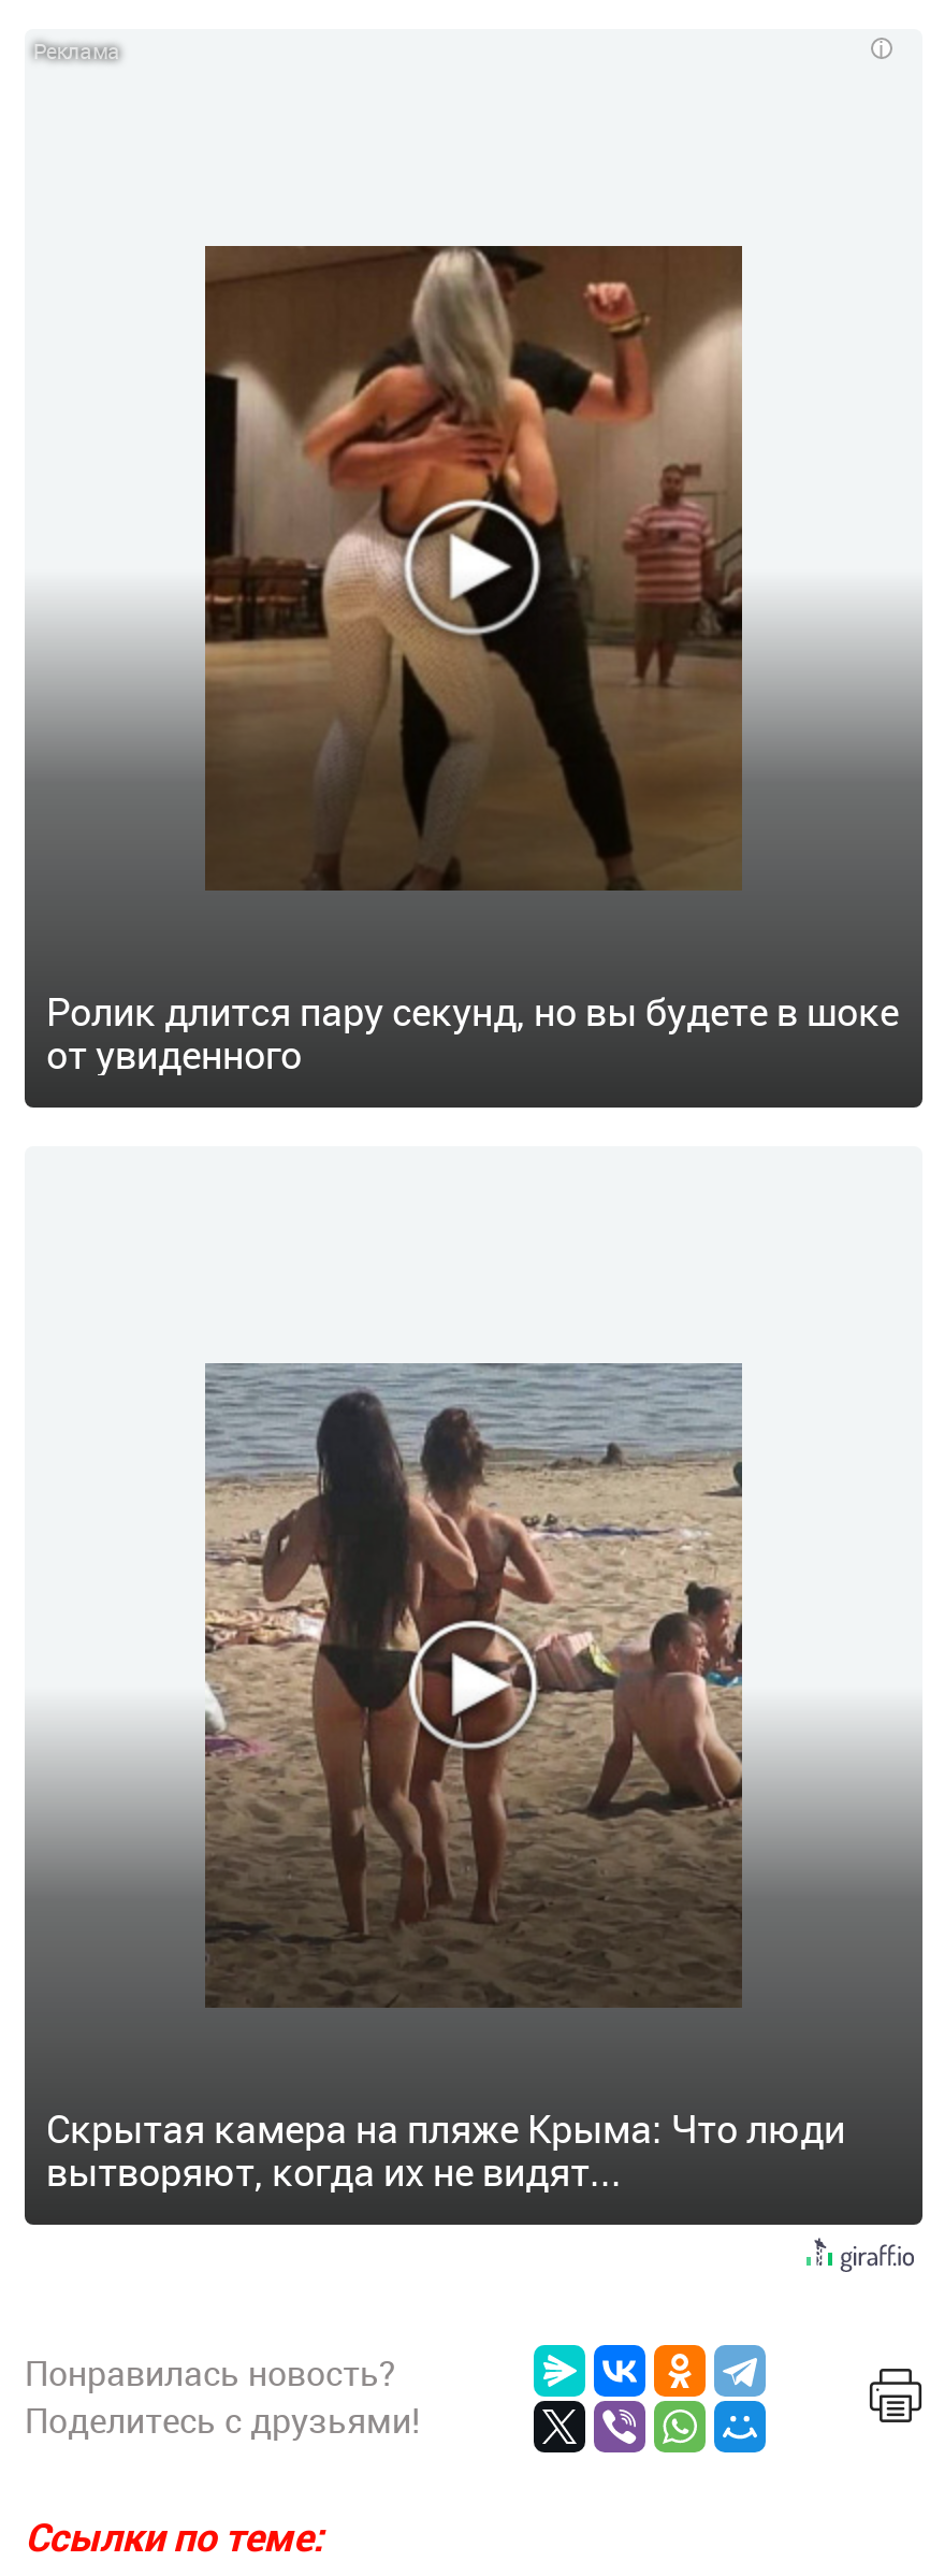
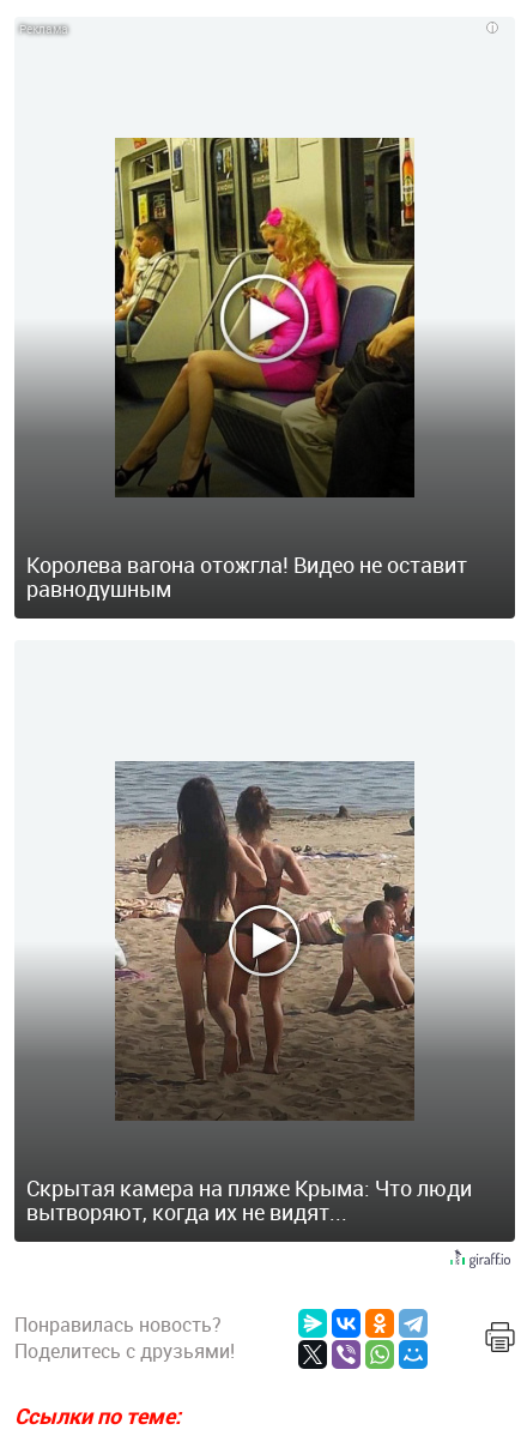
[203,244,744,888] [image] -> [114,137,416,497] [image]
[46,985,899,1079] Ролик длится пару секунд, но вы будете в шоке | от увиденного -> [26,550,467,603] Королева вагона отожгла! Видео не оставит | равнодушным

